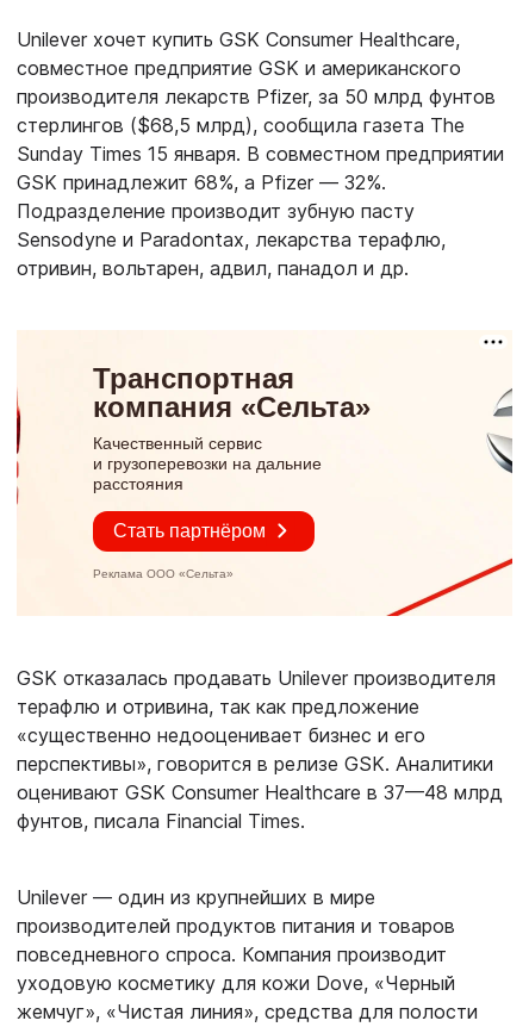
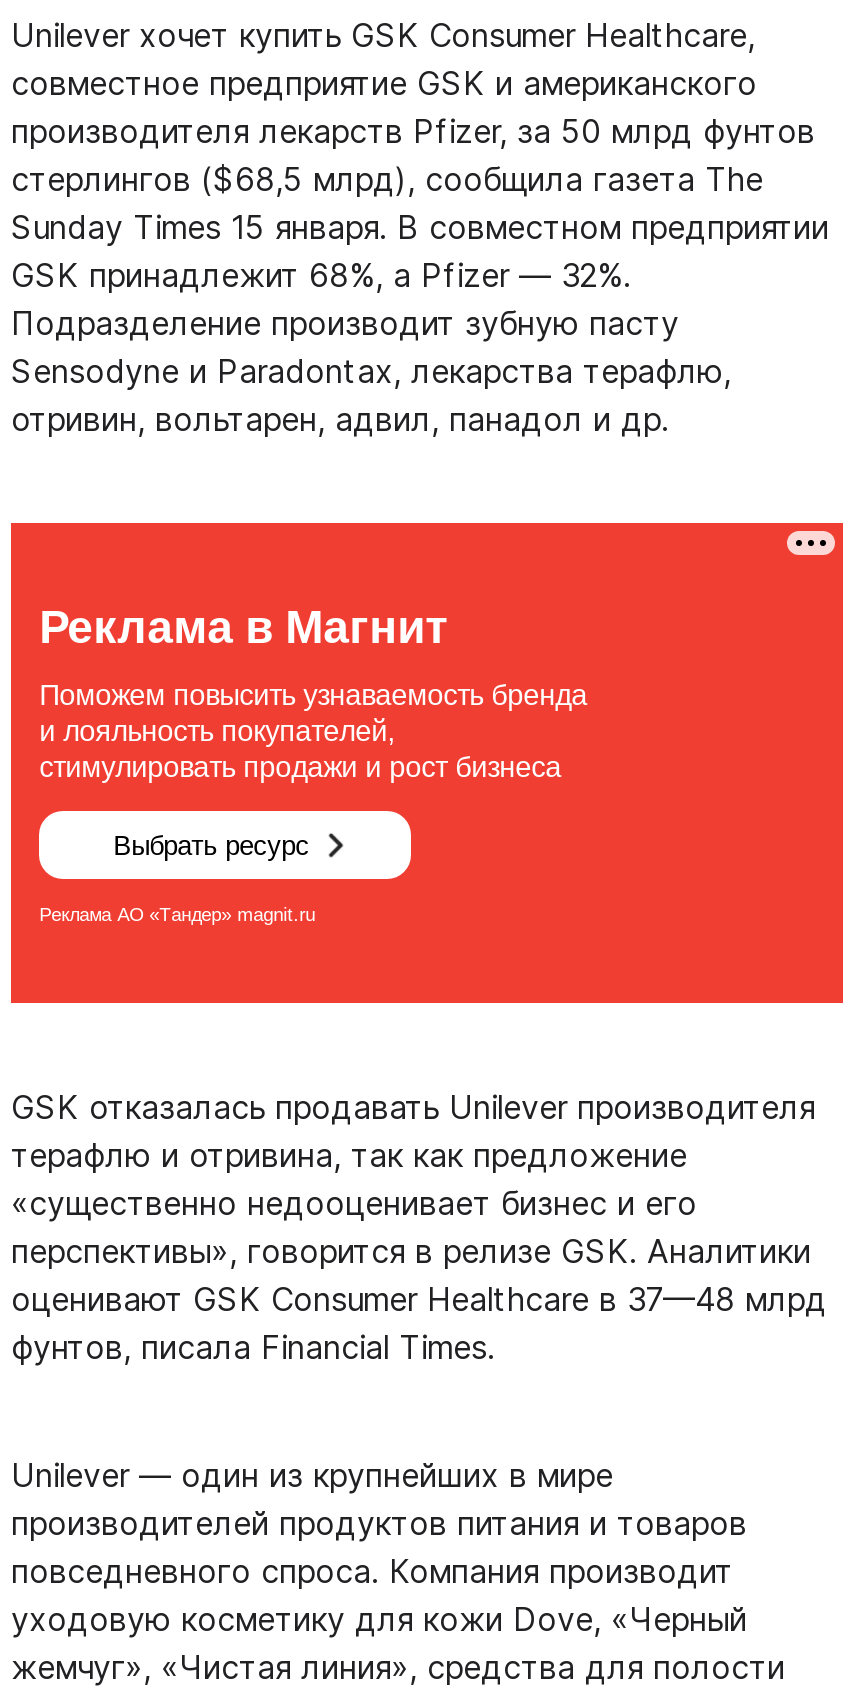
[15,330,514,616] [image] -> [9,521,845,1005] [image]

